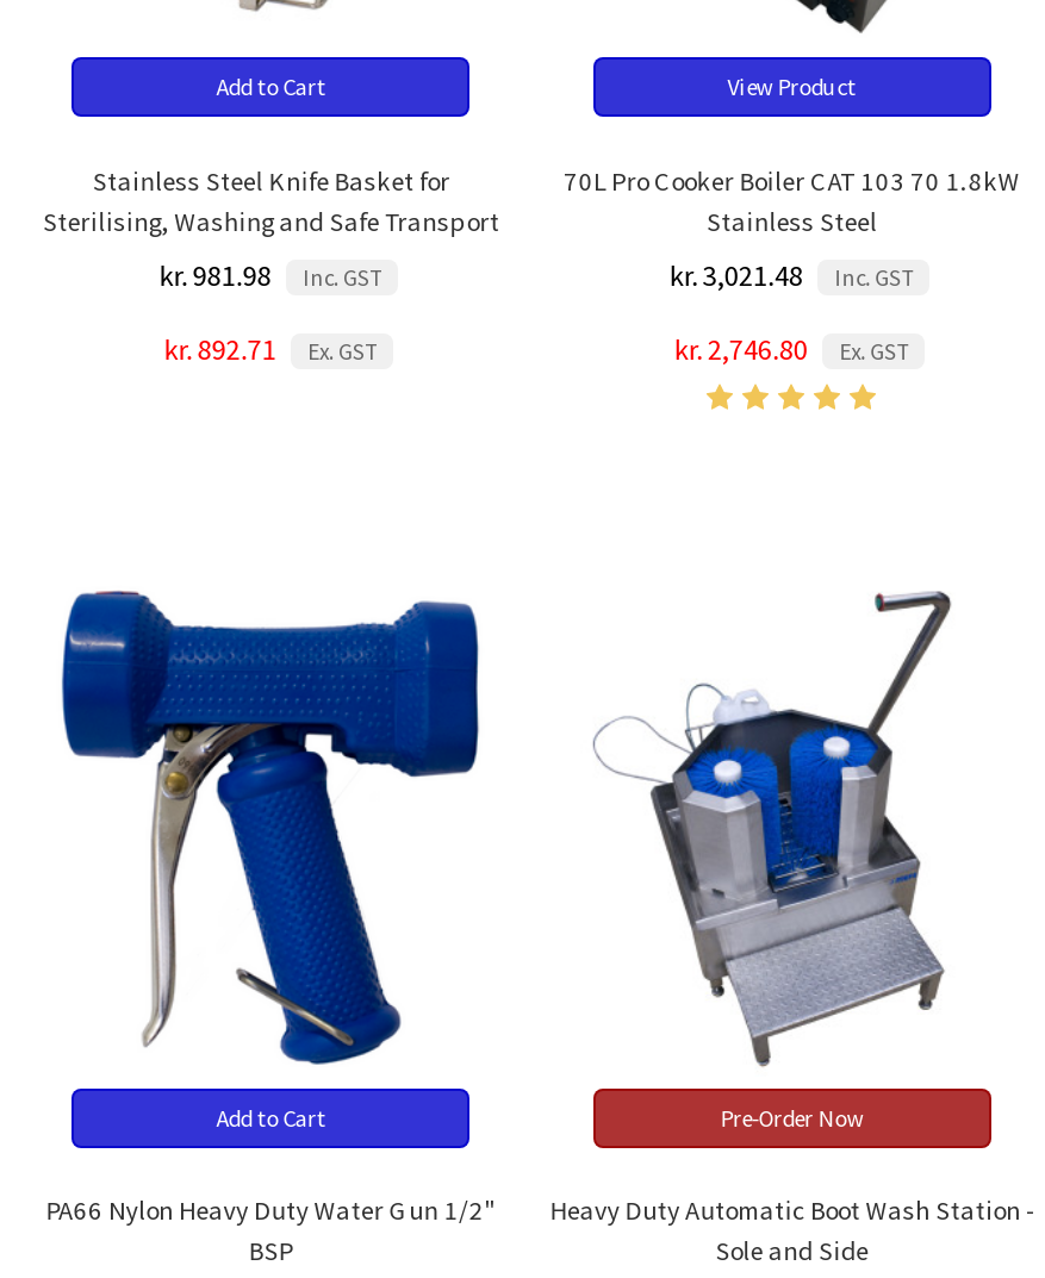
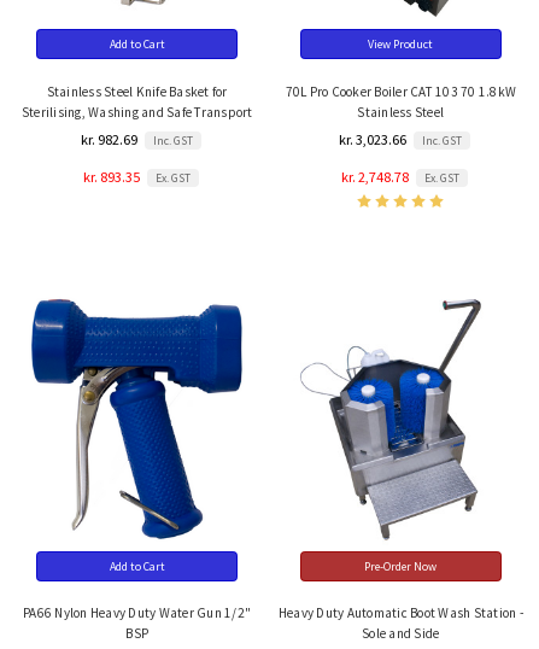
[159,257,381,293] kr. 981.98 Inc. GST -> [80,130,193,148] kr. 982.69 Inc. GST
[669,257,913,293] kr. 3,021.48 Inc. GST -> [339,130,462,148] kr. 3,023.66 Inc. GST
[164,332,377,368] kr. 892.71 Ex. GST -> [83,168,191,186] kr. 893.35 Ex. GST
[674,332,908,368] kr. 2,746.80 Ex. GST -> [341,168,460,186] kr. 2,748.78 Ex. GST

